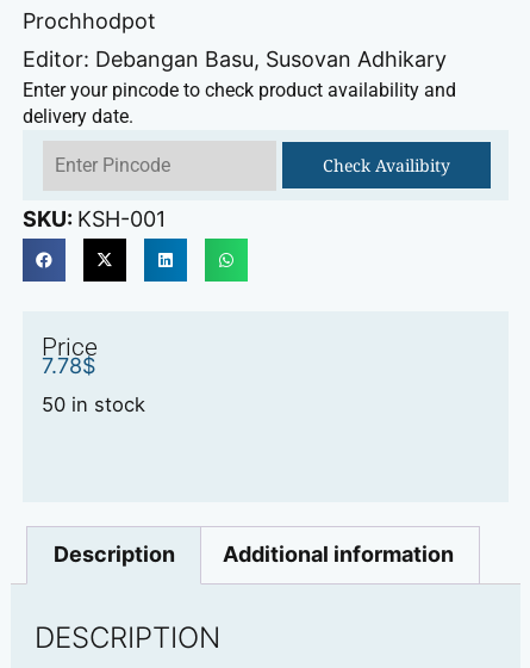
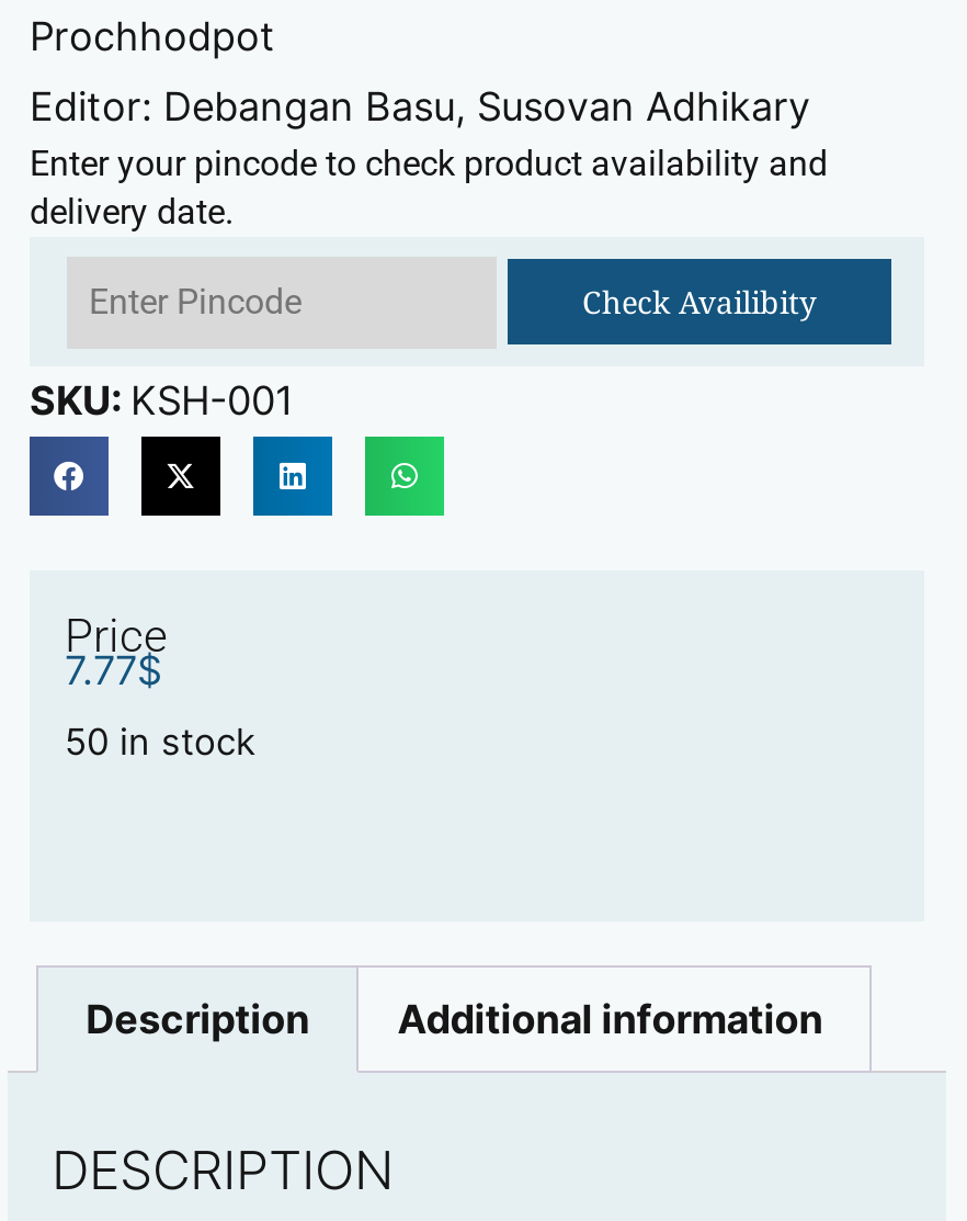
[42,353,95,378] 7.78$ -> [65,648,161,694] 7.77$

